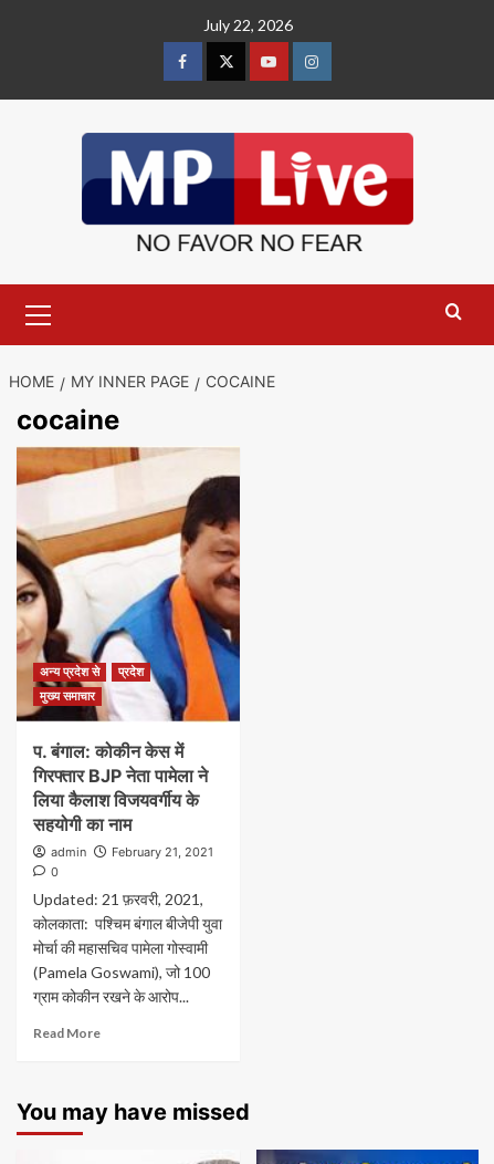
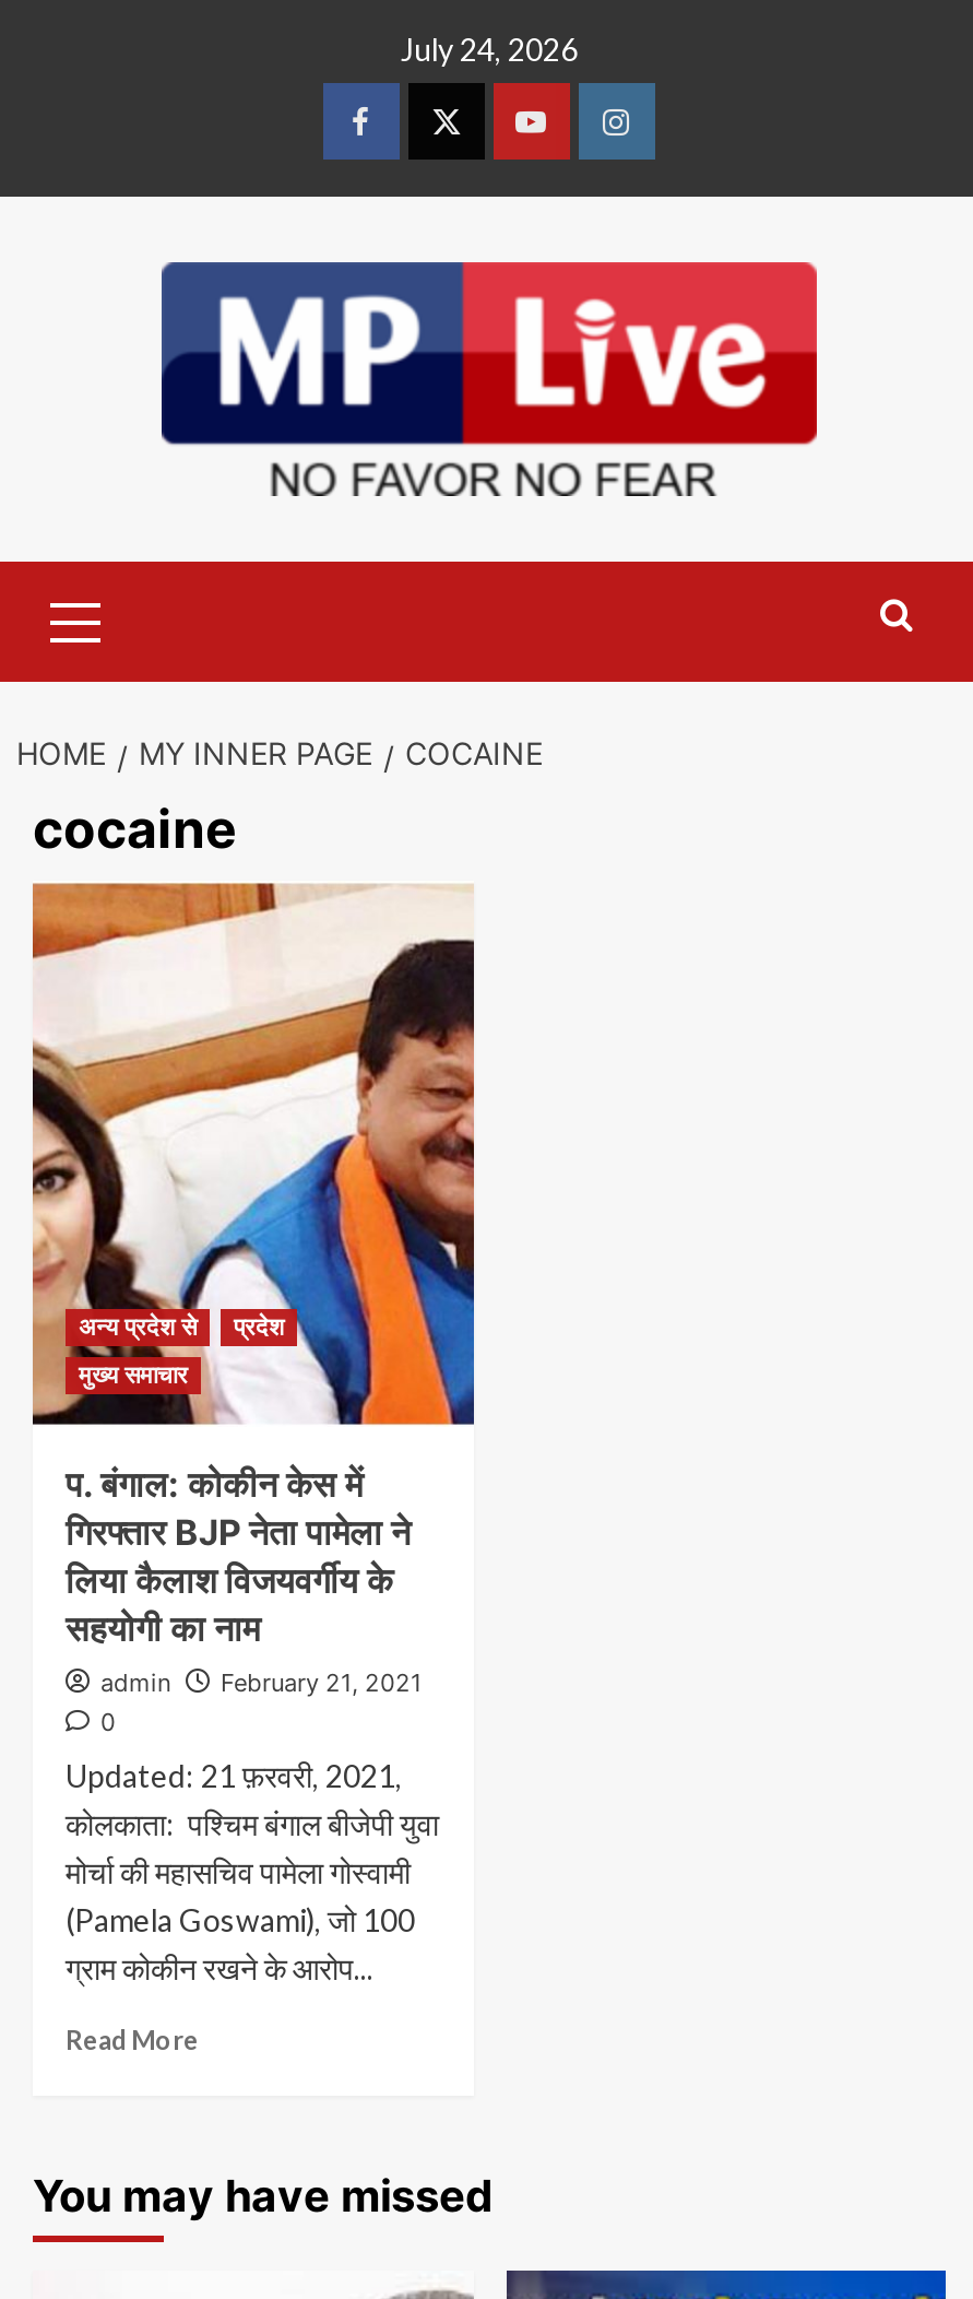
[203,15,292,34] July 22, 2026 -> [401,31,578,68] July 24, 2026

